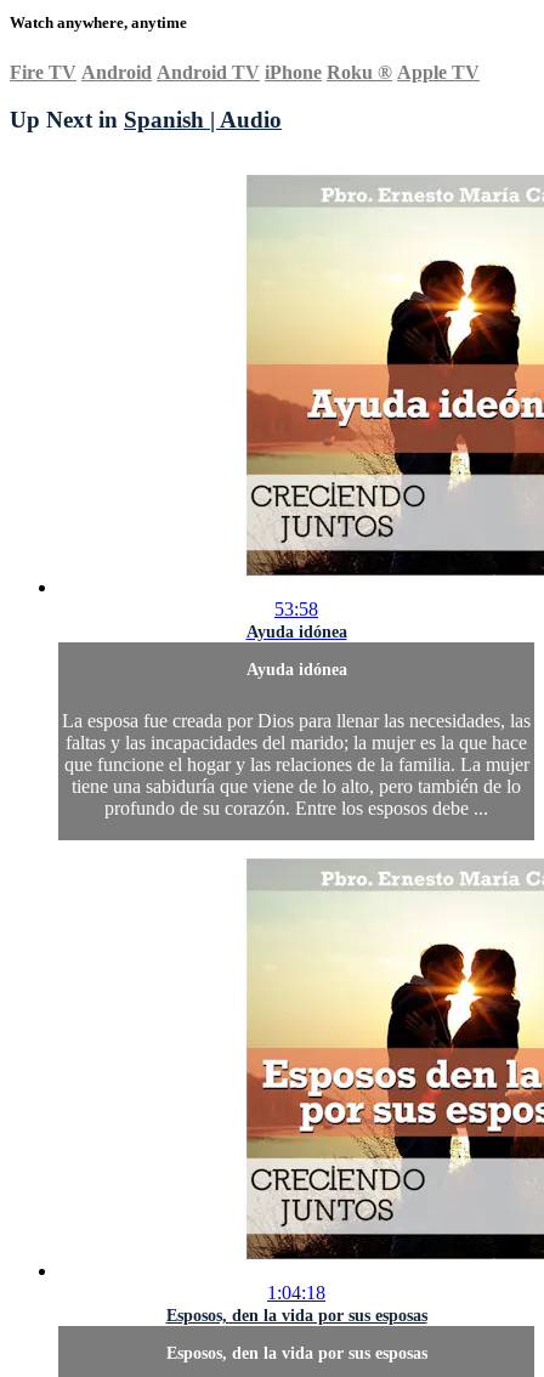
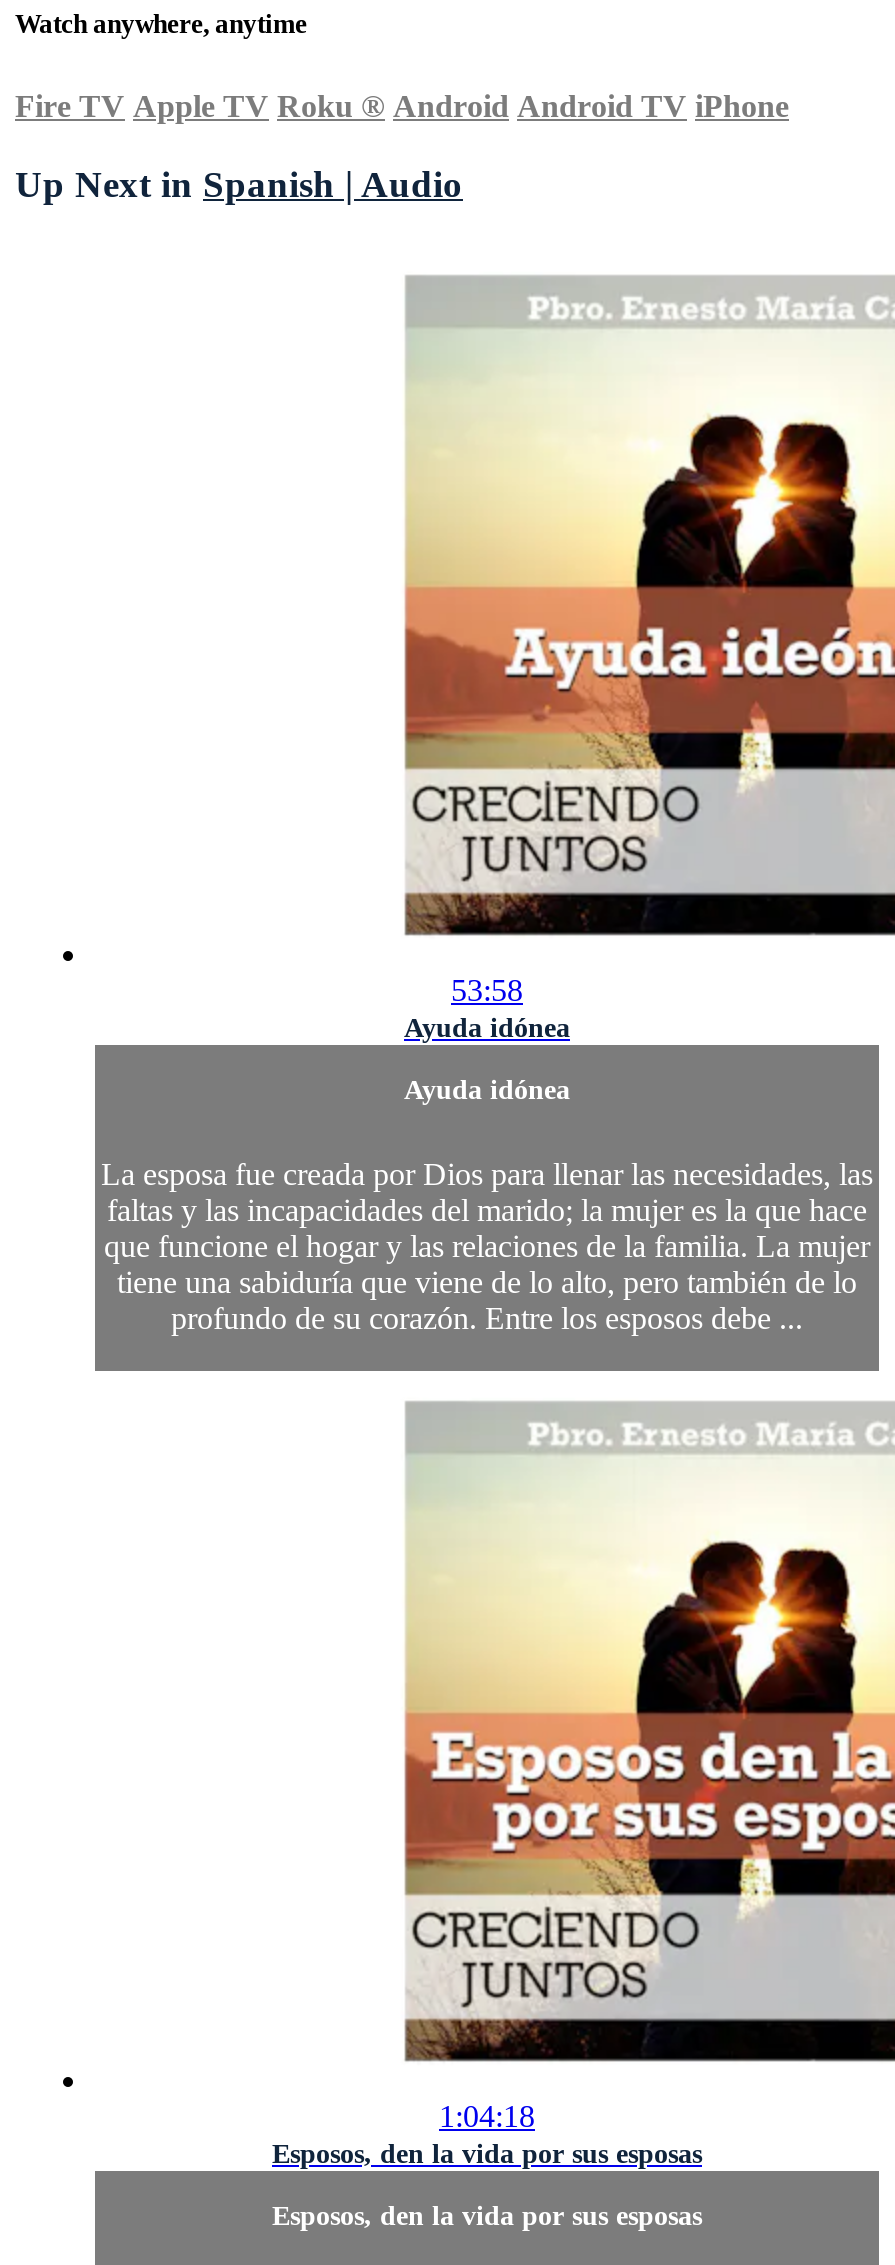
[10,62,480,83] Fire TV Android Android TV iPhone Roku ® Apple TV -> [15,90,789,124] Fire TV Apple TV Roku ® Android Android TV iPhone

